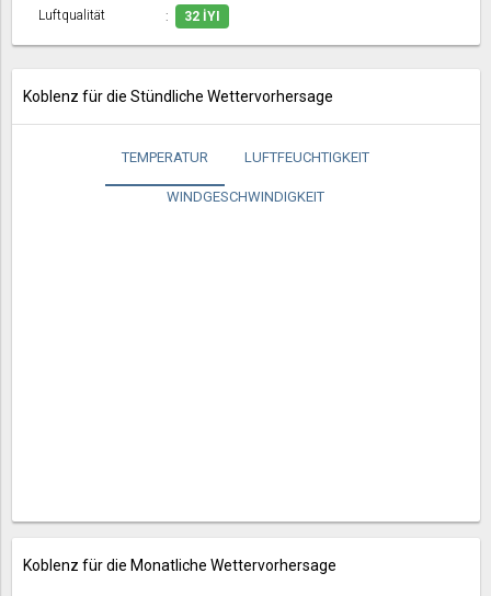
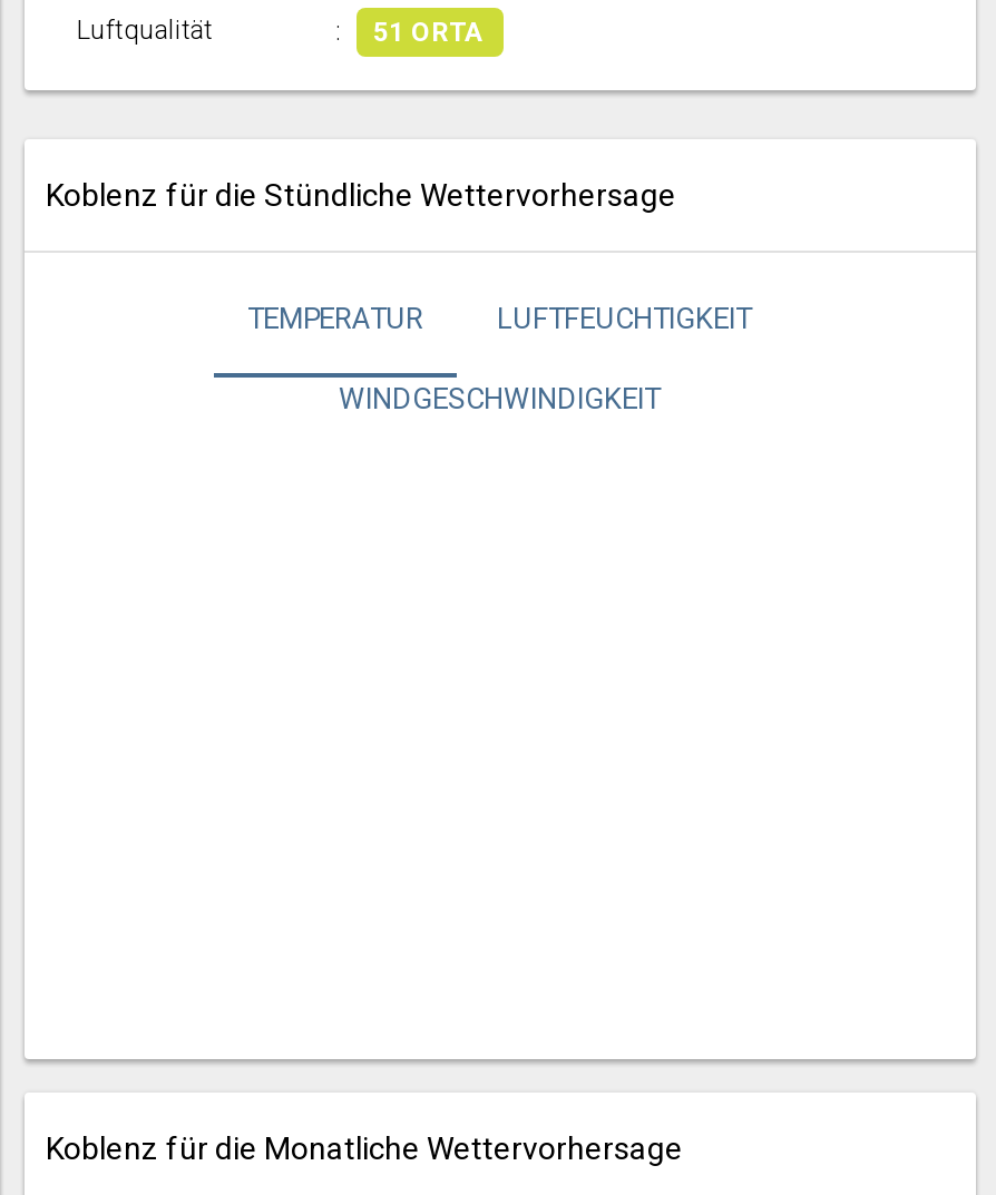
[184,9,220,24] 32 İYI -> [373,16,485,47] 51 ORTA

